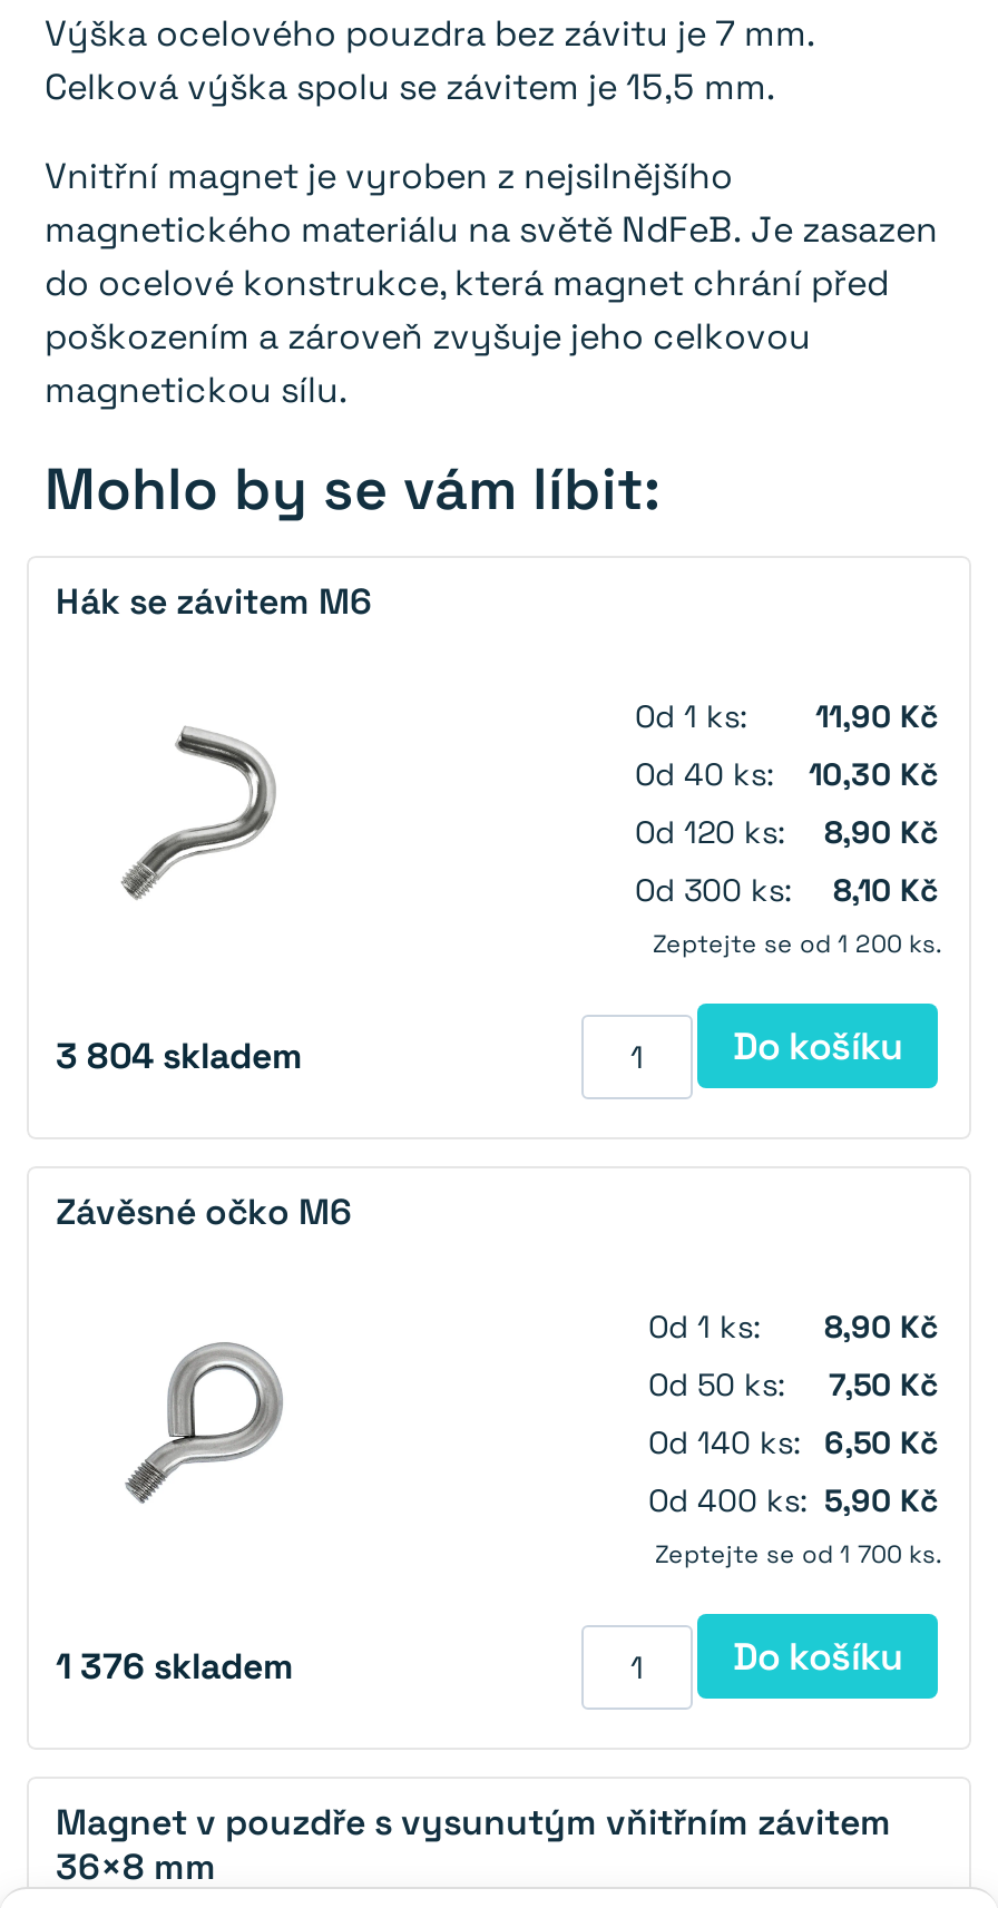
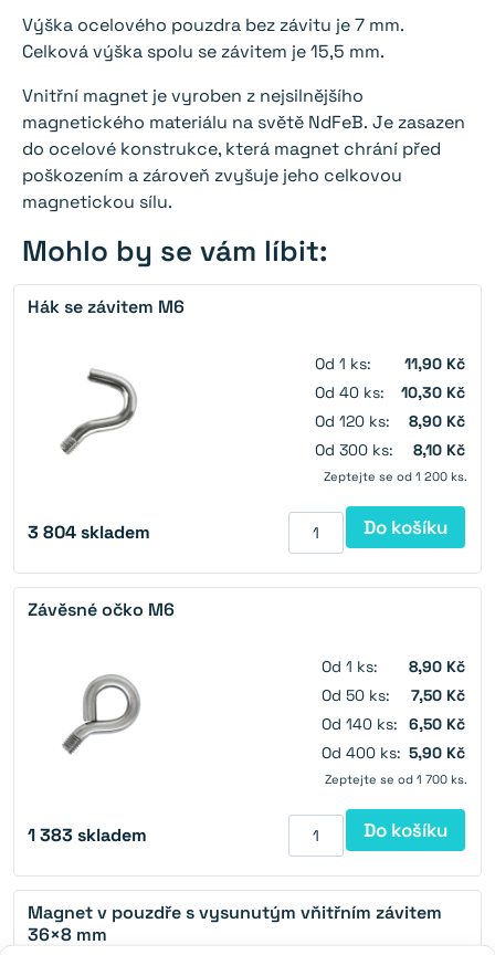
[56,1642,294,1689] 1 376 skladem -> [28,823,147,846] 1 383 skladem

